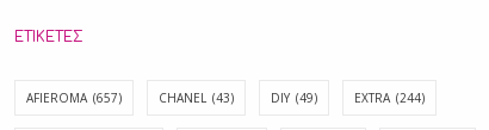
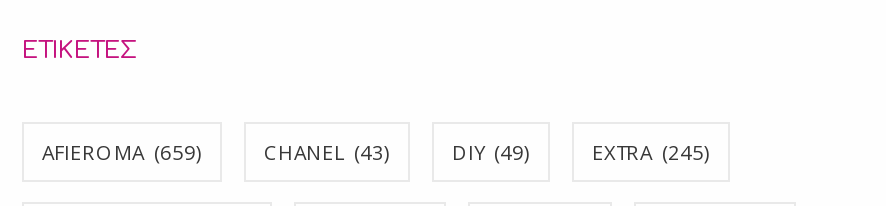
[26,90,122,106] AFIEROMA (657) -> [42,138,202,166] AFIEROMA (659)
[354,90,425,106] EXTRA (244) -> [592,138,710,166] EXTRA (245)

